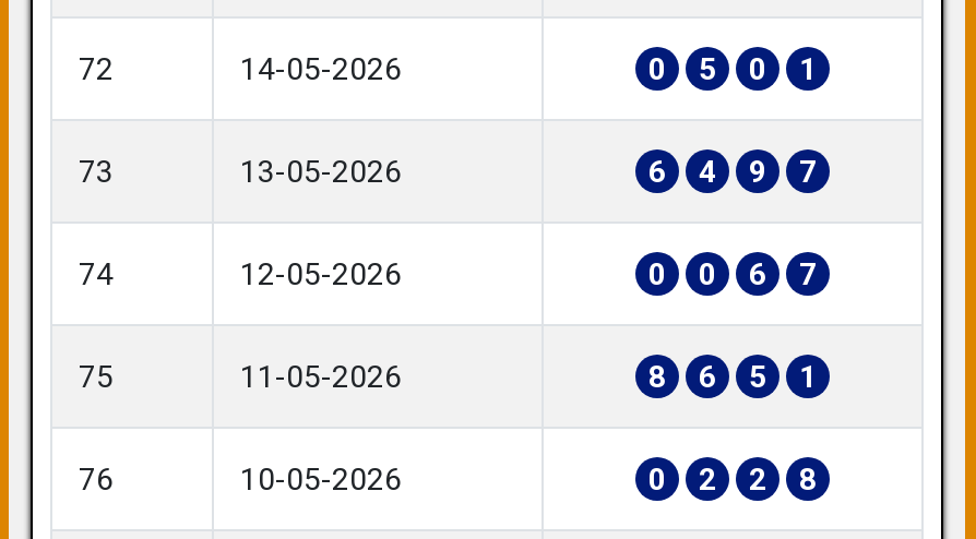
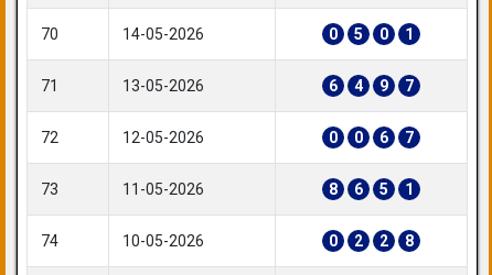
[79,50,114,85] 72 -> [41,25,58,42] 70
[79,153,114,188] 73 -> [41,77,58,94] 71
[79,256,114,290] 74 -> [41,128,58,146] 72
[79,358,114,393] 75 -> [41,180,58,198] 73
[79,461,114,496] 76 -> [41,232,58,249] 74

